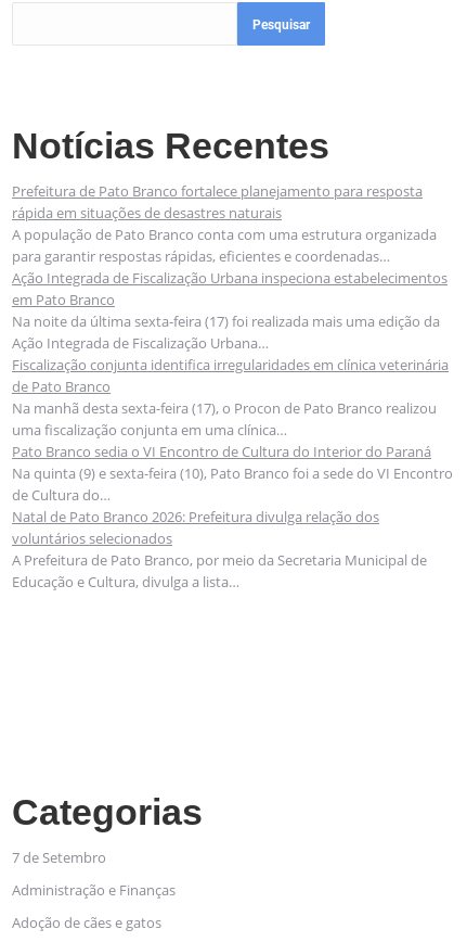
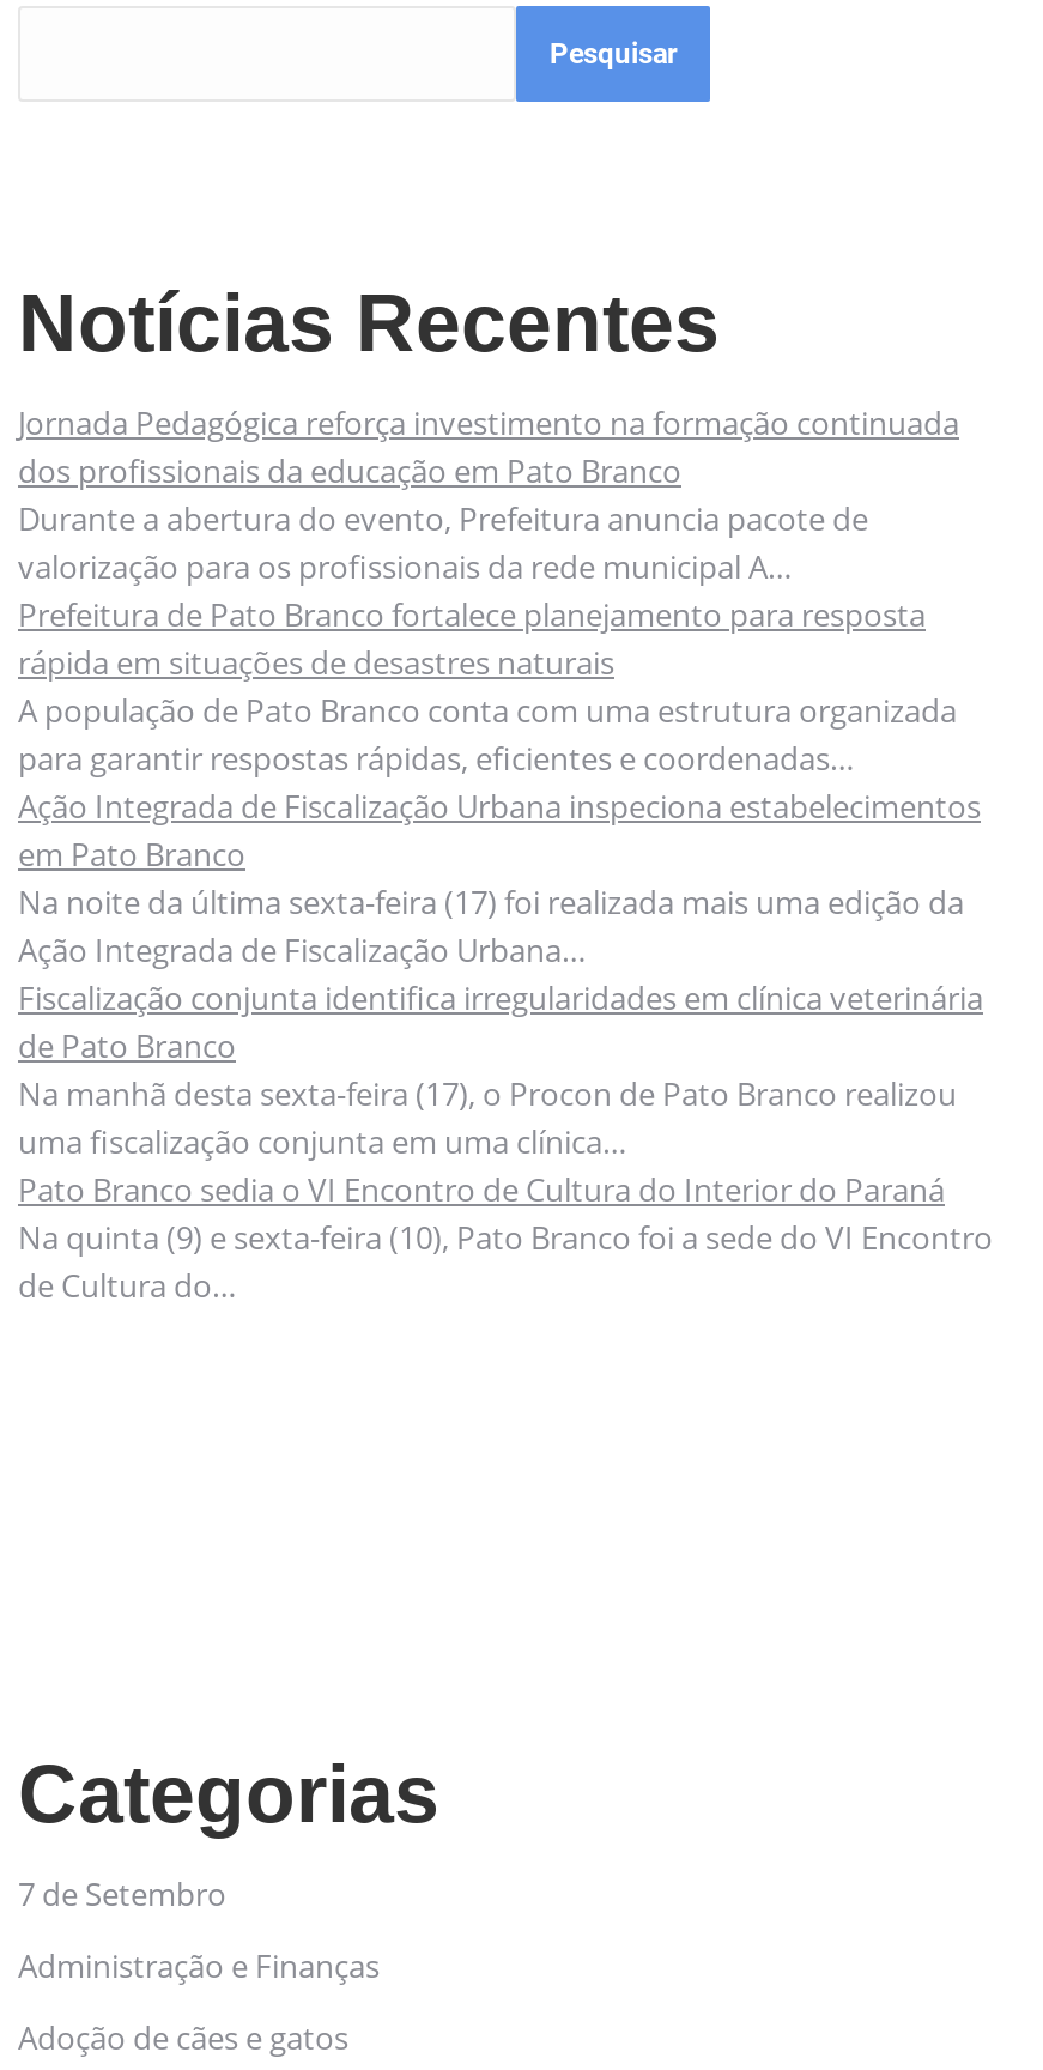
none -> [18,400,959,587] Jornada Pedagógica reforça investimento na formação continuada | dos profissionais da educação em Pato Branco | Durante a abertura do evento, Prefeitura anuncia pacote de | valorização para os profissionais da rede municipal A…
moved [12,181,453,505] -> [18,592,993,1306]: Prefeitura de Pato Branco fortalece planejamento para resposta | rápida em situações de desastres naturais | A população de Pato Branco conta com uma estrutura organizada | ... | Na quinta (9) e sexta-feira (10), Pato Branco foi a sede do VI Encontro | de Cultura do…
[12,507,427,591] Natal de Pato Branco 2026: Prefeitura divulga relação dos | voluntários selecionados | A Prefeitura de Pato Branco, por meio da Secretaria Municipal de | Educação e Cultura, divulga a lista… -> none

